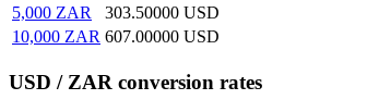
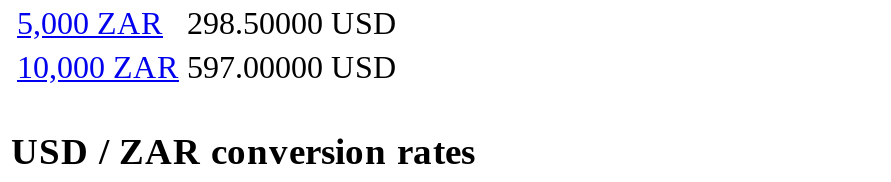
[12,3,220,22] 5,000 ZAR 303.50000 USD -> [17,6,397,40] 5,000 ZAR 298.50000 USD
[12,27,220,46] 10,000 ZAR 607.00000 USD -> [17,50,397,84] 10,000 ZAR 597.00000 USD

